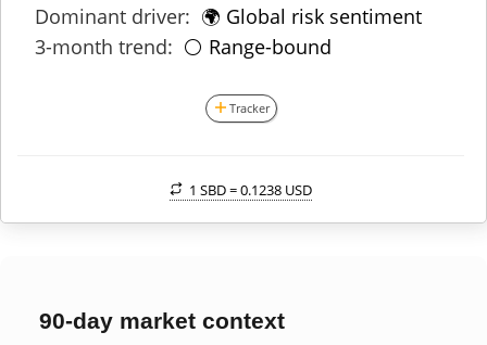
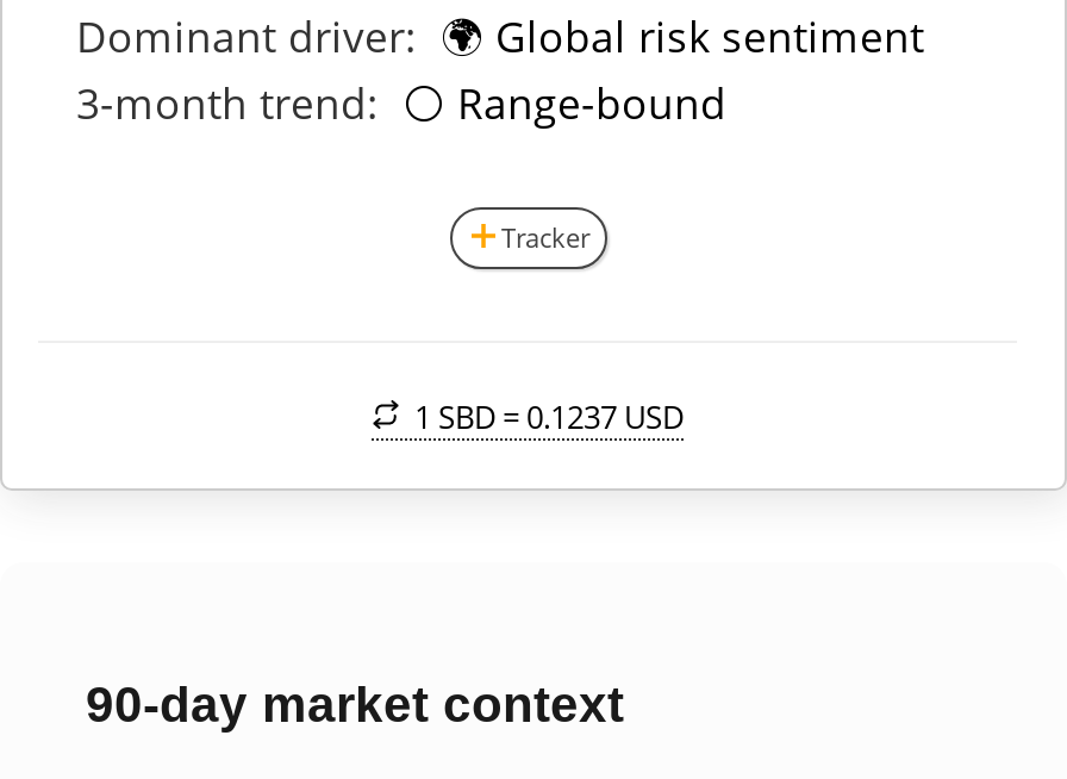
[183,181,312,200] 1 SBD = 0.1238 USD -> [400,396,684,439] 1 SBD = 0.1237 USD

